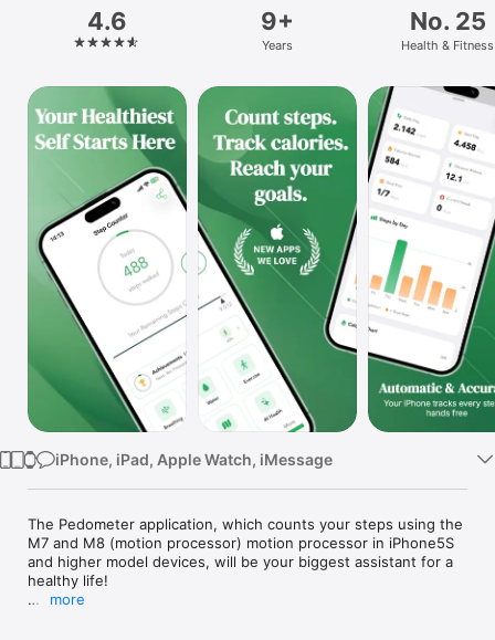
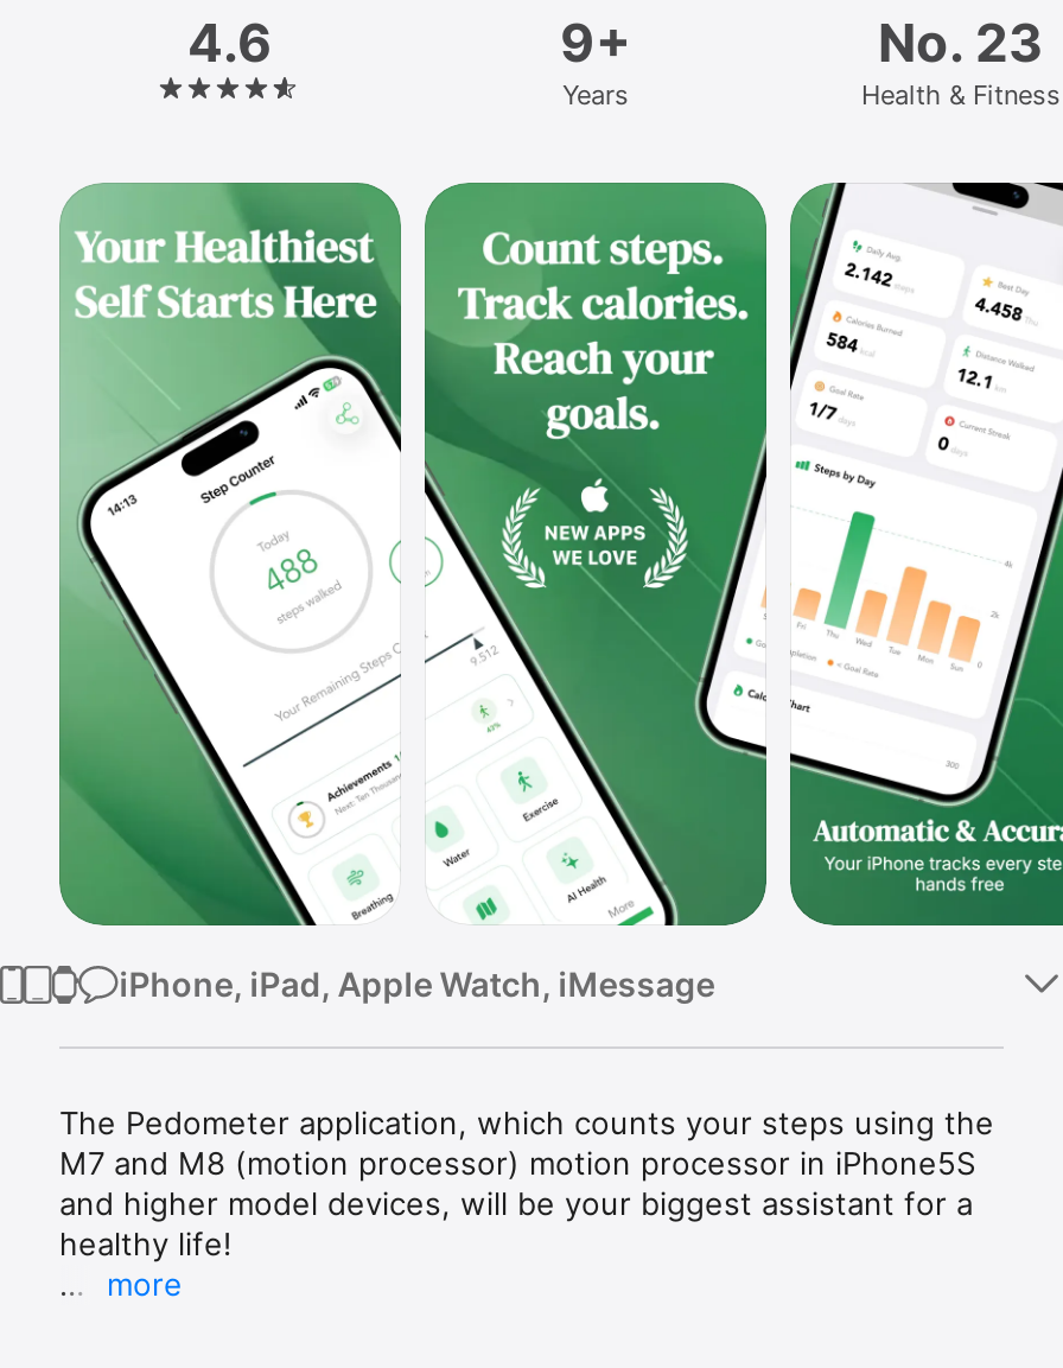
[409,7,486,35] No. 25 -> [878,12,1044,74] No. 23

